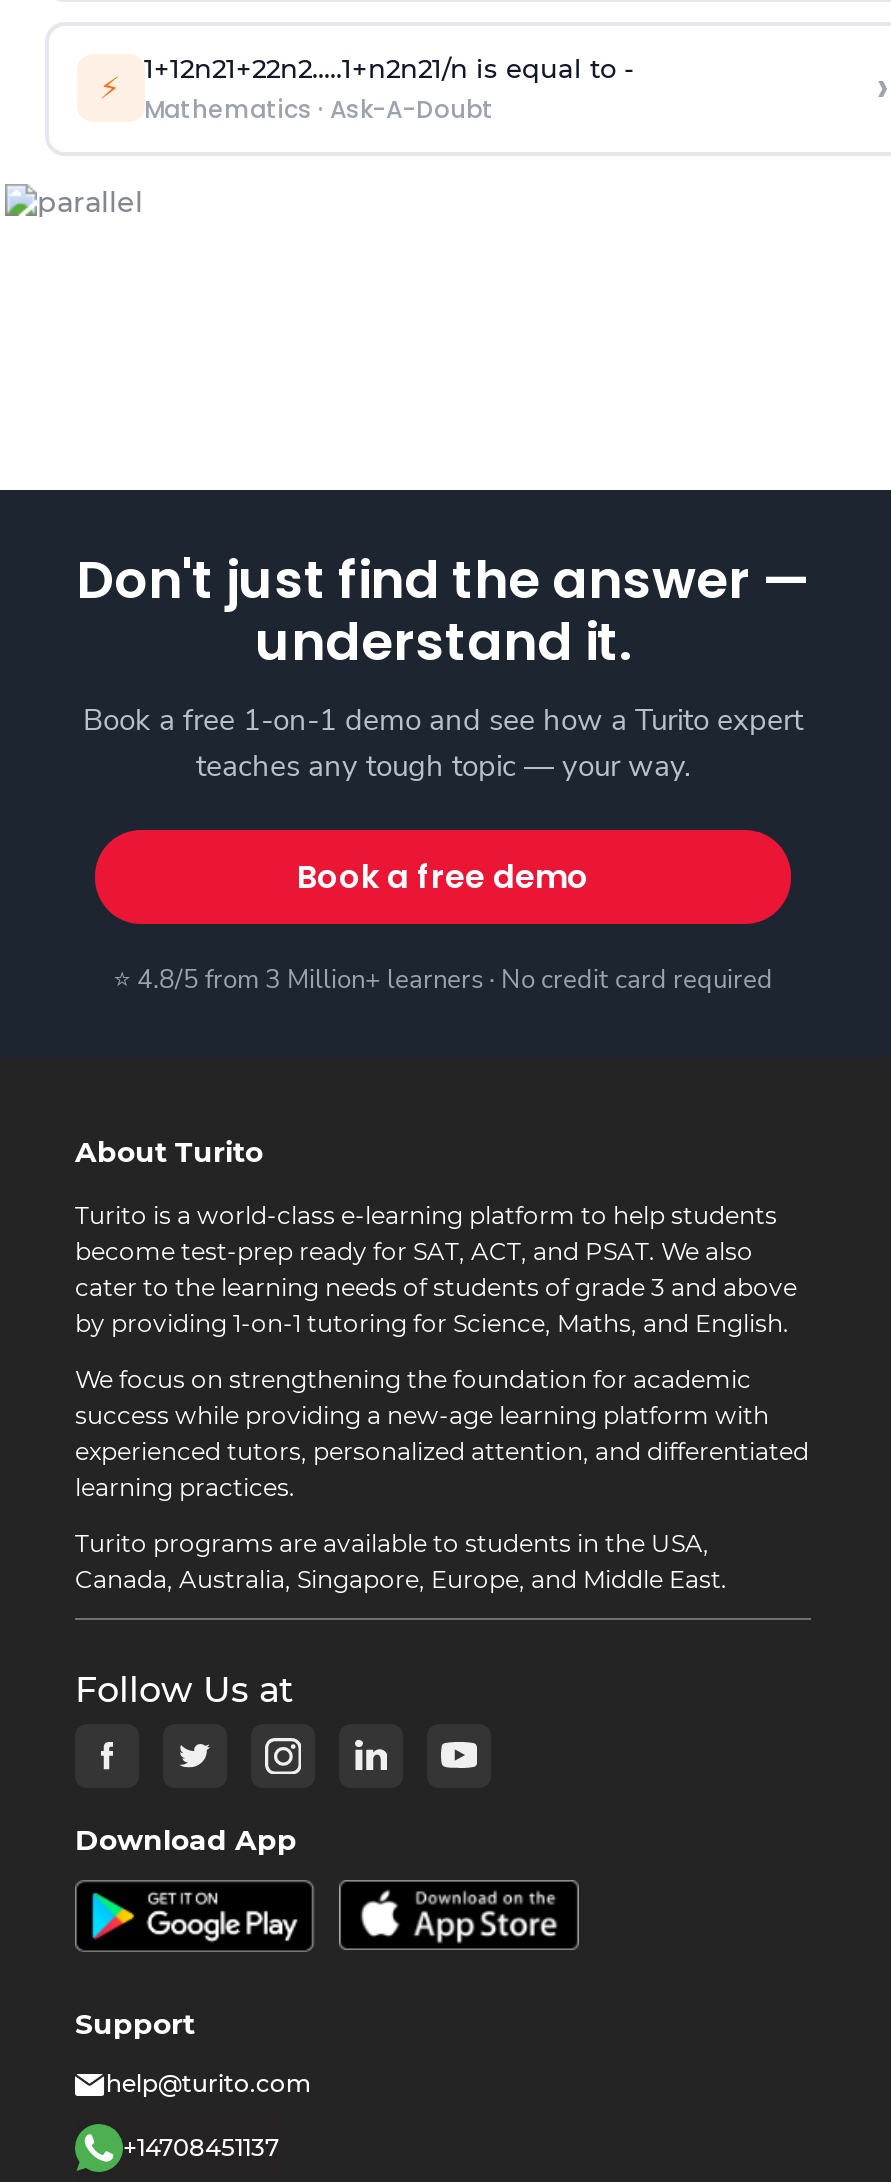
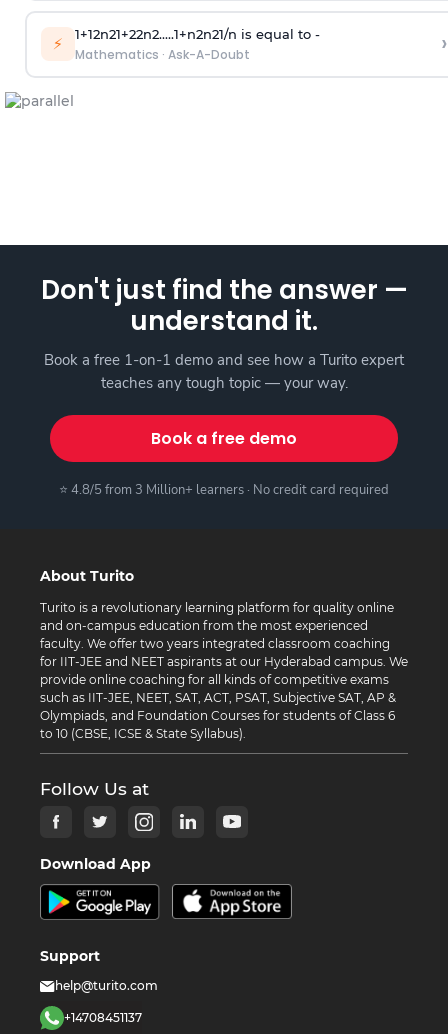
[75,1199,809,1593] Turito is a world-class e-learning platform to help students | become test-prep ready for SAT, ACT, and PSAT. We also | cater to the learning needs of students of grade 3 and above | by providing 1-on-1 tutoring for Science, Maths, and English. | We focus on strengthening the foundation for academic | success while providing a new-age learning platform with | experienced tutors, personalized attention, and differentiated | learning practices. | Turito programs are available to students in the USA, | Canada, Australia, Singapore, Europe, and Middle East. -> [40,600,408,741] Turito is a revolutionary learning platform for quality online | and on-campus education from the most experienced | faculty. We offer two years integrated classroom coaching | for IIT-JEE and NEET aspirants at our Hyderabad campus. We | provide online coaching for all kinds of competitive exams | such as IIT-JEE, NEET, SAT, ACT, PSAT, Subjective SAT, AP & | Olympiads, and Foundation Courses for students of Class 6 | to 10 (CBSE, ICSE & State Syllabus).

